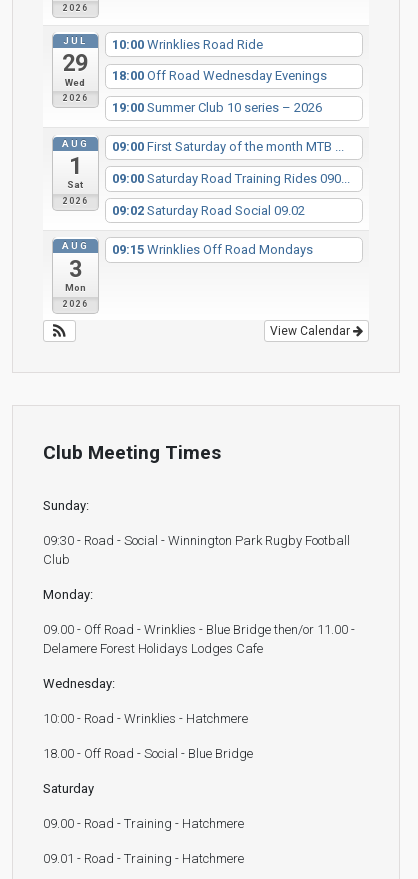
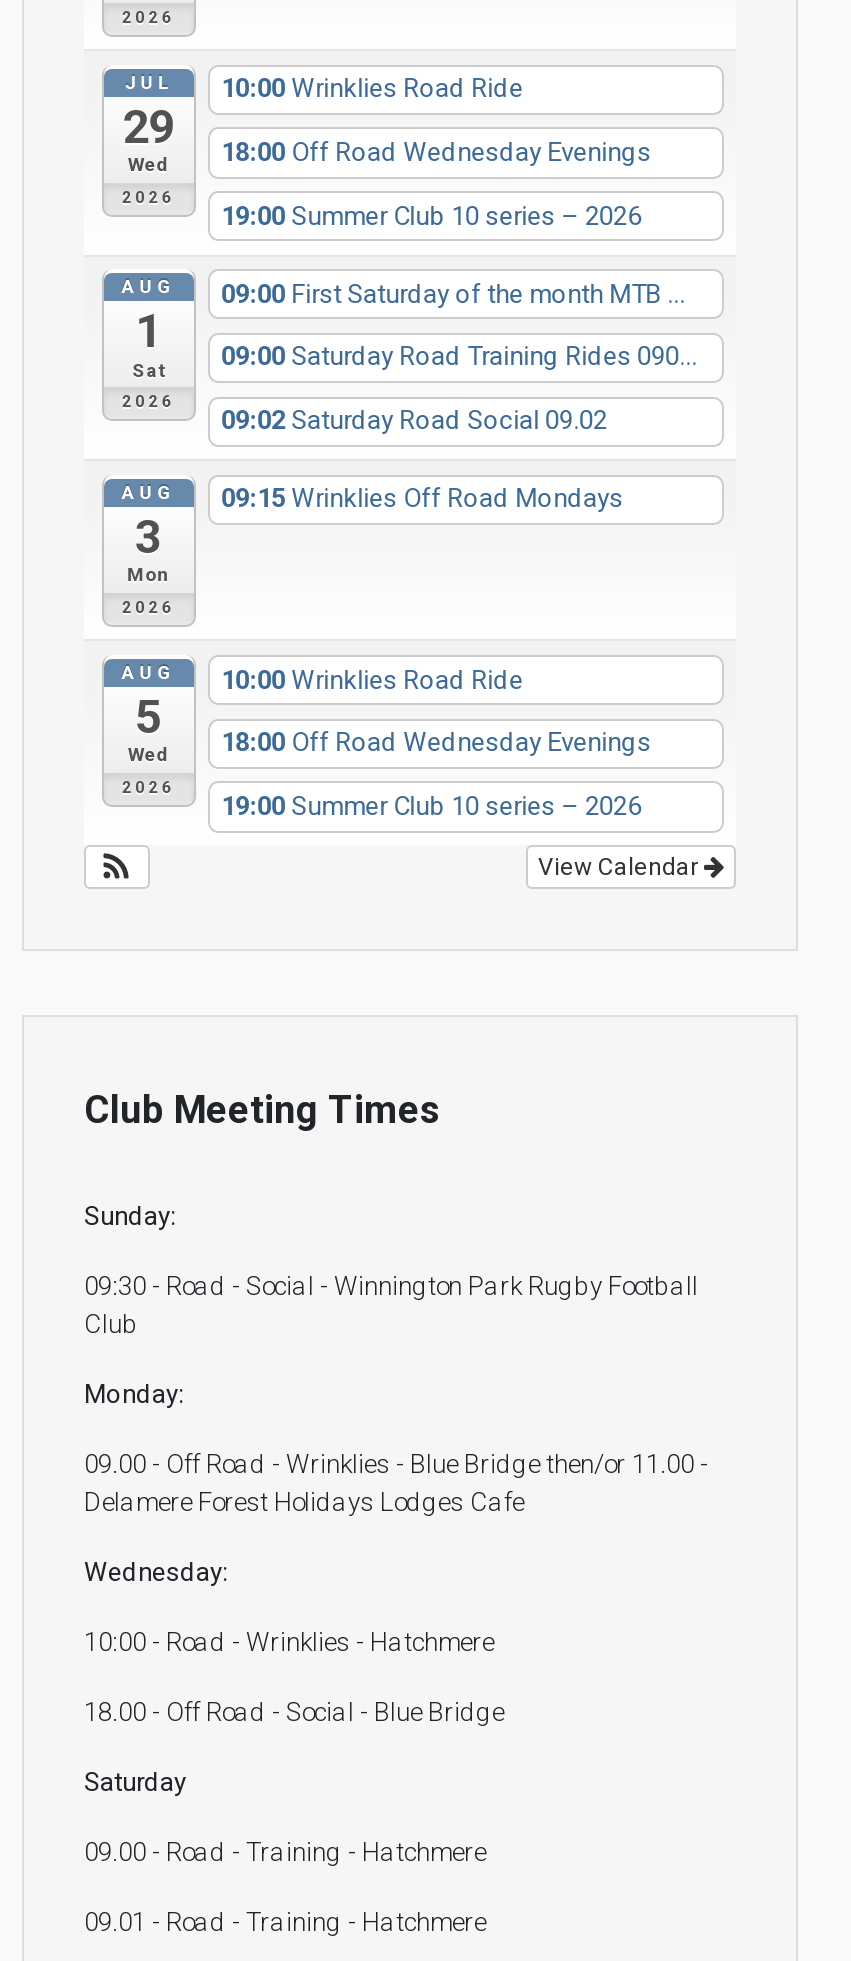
none -> [122,661,175,797] AUG | 5 | Wed | 2026
none -> [221,664,651,821] 10:00 Wrinklies Road Ride | 18:00 Off Road Wednesday Evenings | 19:00 Summer Club 10 series – 2026

